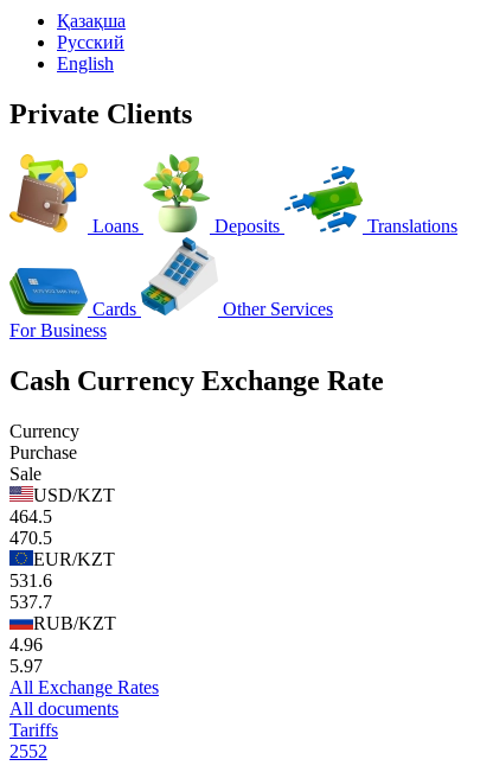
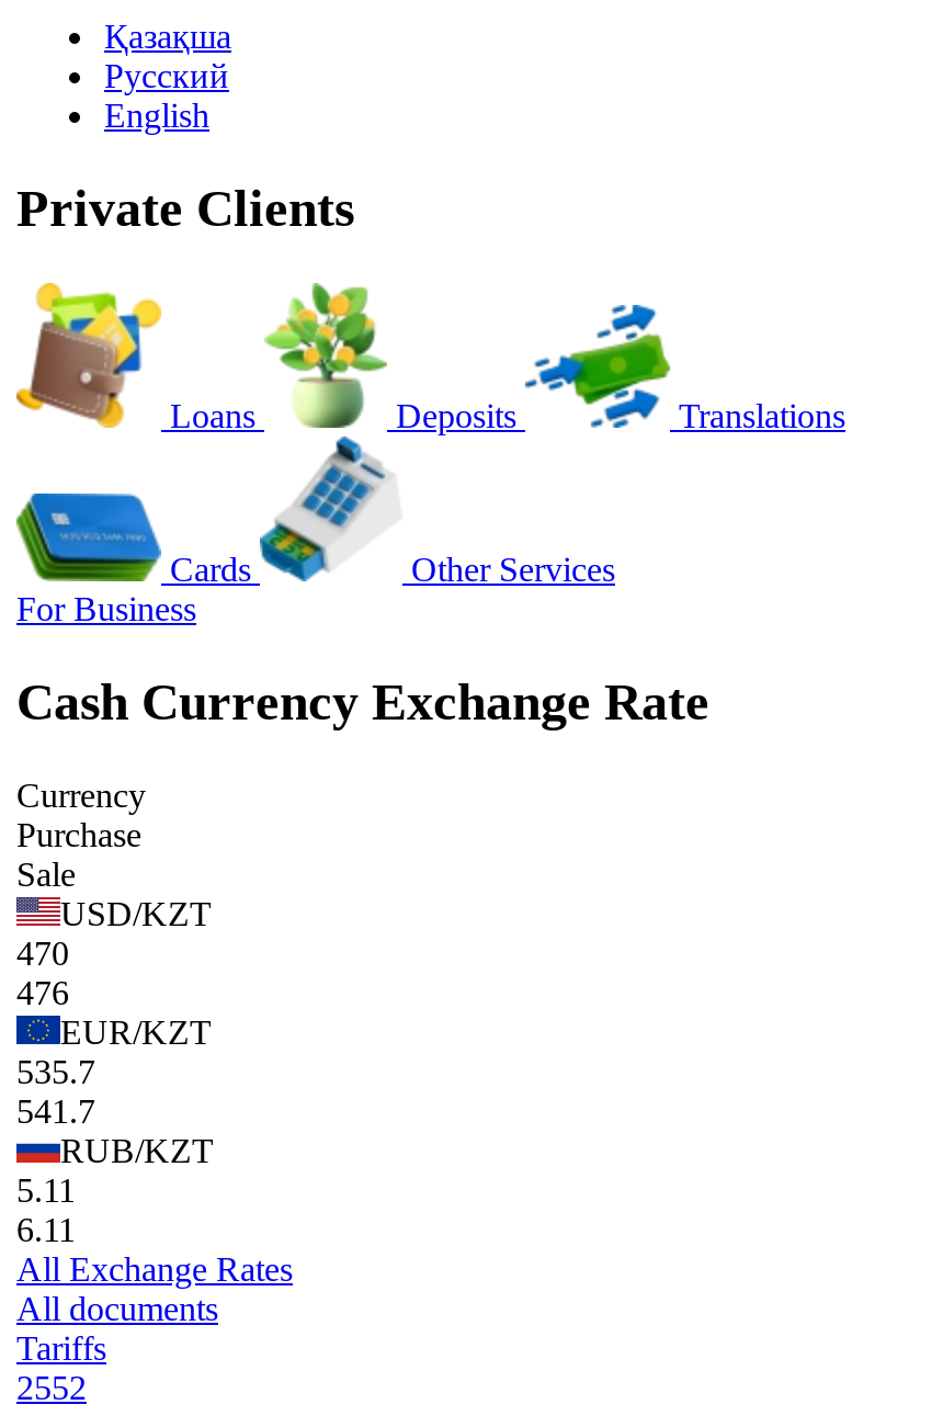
[9,506,52,526] 464.5 -> [16,934,69,971] 470
[9,527,52,547] 470.5 -> [16,973,69,1010] 476
[9,570,52,590] 531.6 -> [16,1052,95,1089] 535.7
[9,591,52,611] 537.7 -> [16,1092,95,1129] 541.7
[9,634,43,654] 4.96 -> [16,1171,76,1208] 5.11
[9,655,43,675] 5.97 -> [16,1210,76,1247] 6.11

